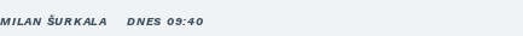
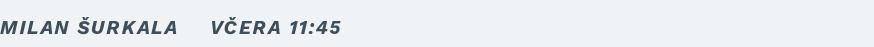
[0,14,204,27] MILAN ŠURKALA DNES 09:40 -> [0,16,341,38] MILAN ŠURKALA VČERA 11:45

